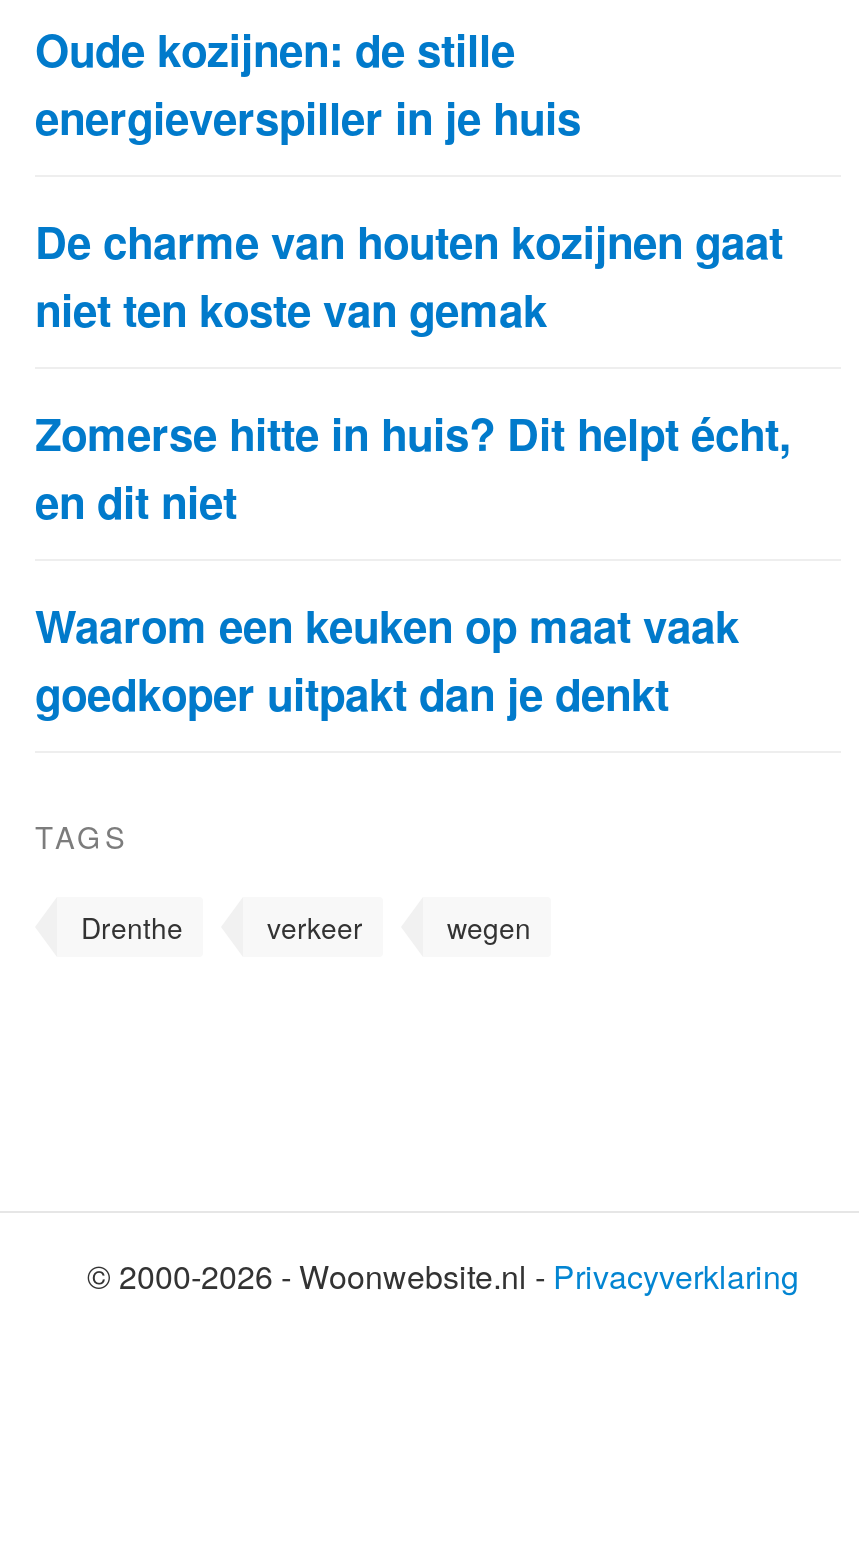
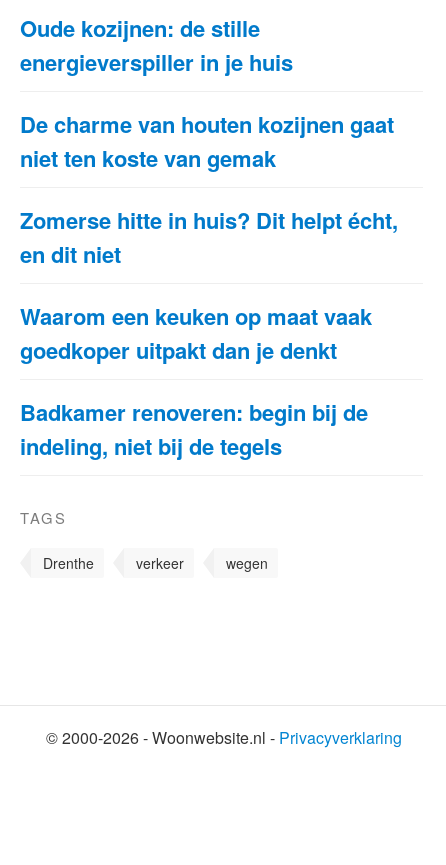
none -> [20,396,368,462] Badkamer renoveren: begin bij de | indeling, niet bij de tegels

